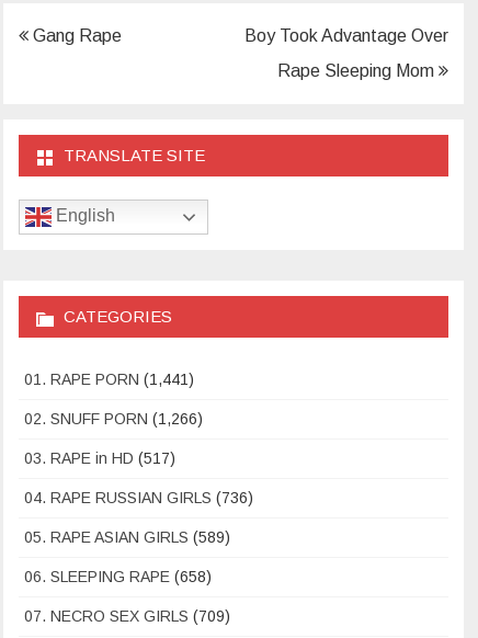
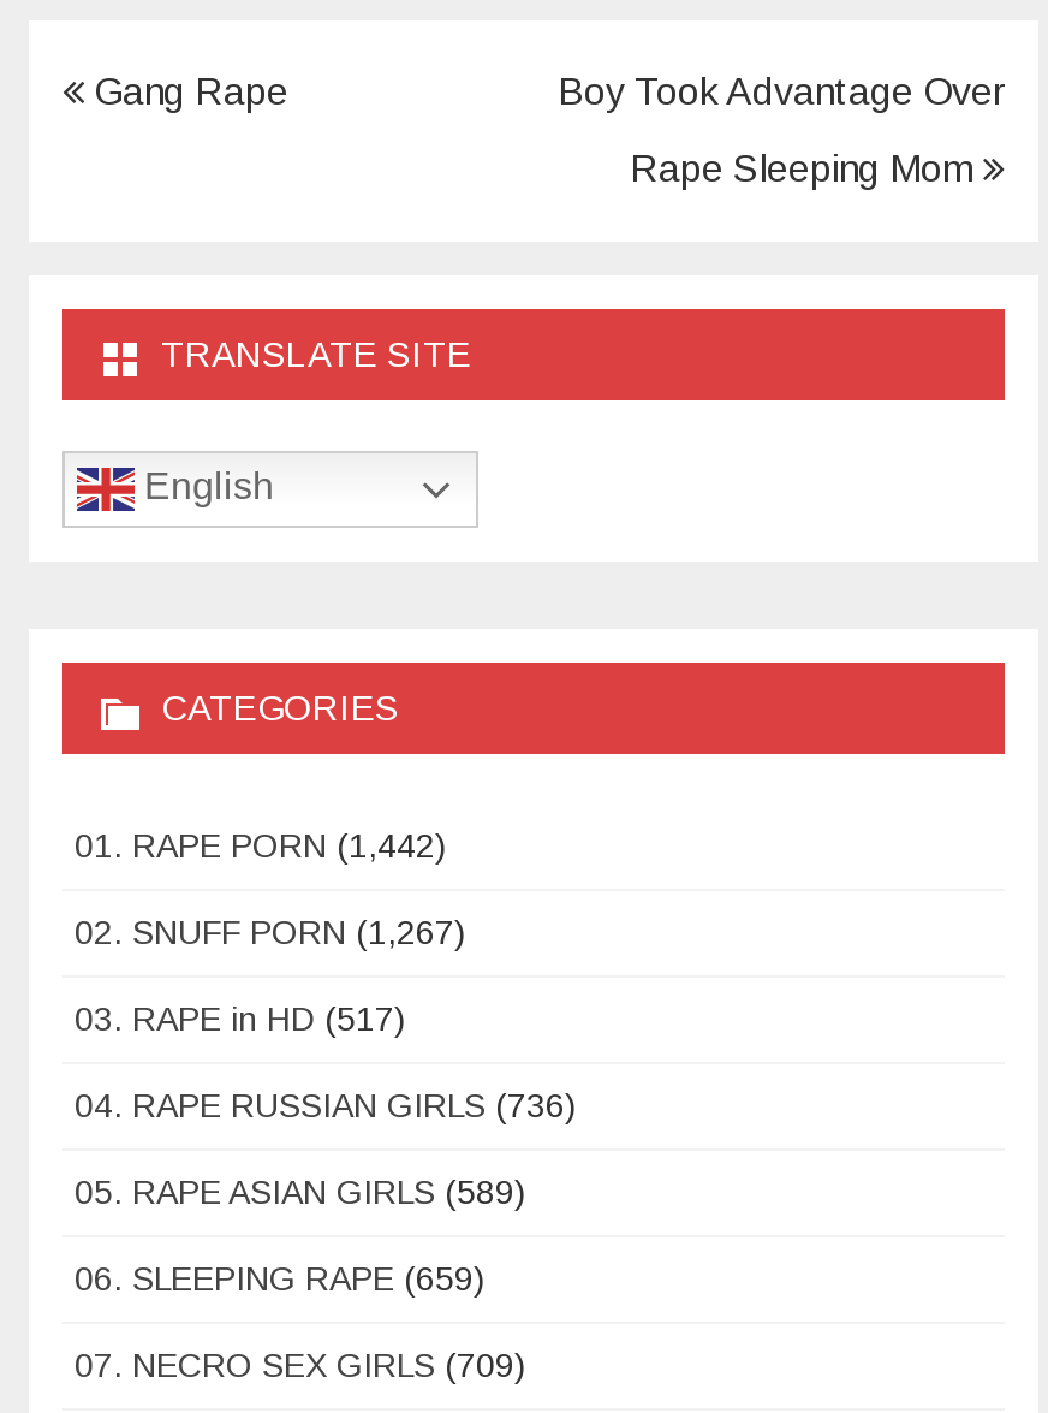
[24,371,194,389] 01. RAPE PORN (1,441) -> [75,827,447,866] 01. RAPE PORN (1,442)
[24,411,203,428] 02. SNUFF PORN (1,266) -> [75,914,466,952] 02. SNUFF PORN (1,267)
[24,568,212,586] 06. SLEEPING RAPE (658) -> [75,1260,486,1299] 06. SLEEPING RAPE (659)

